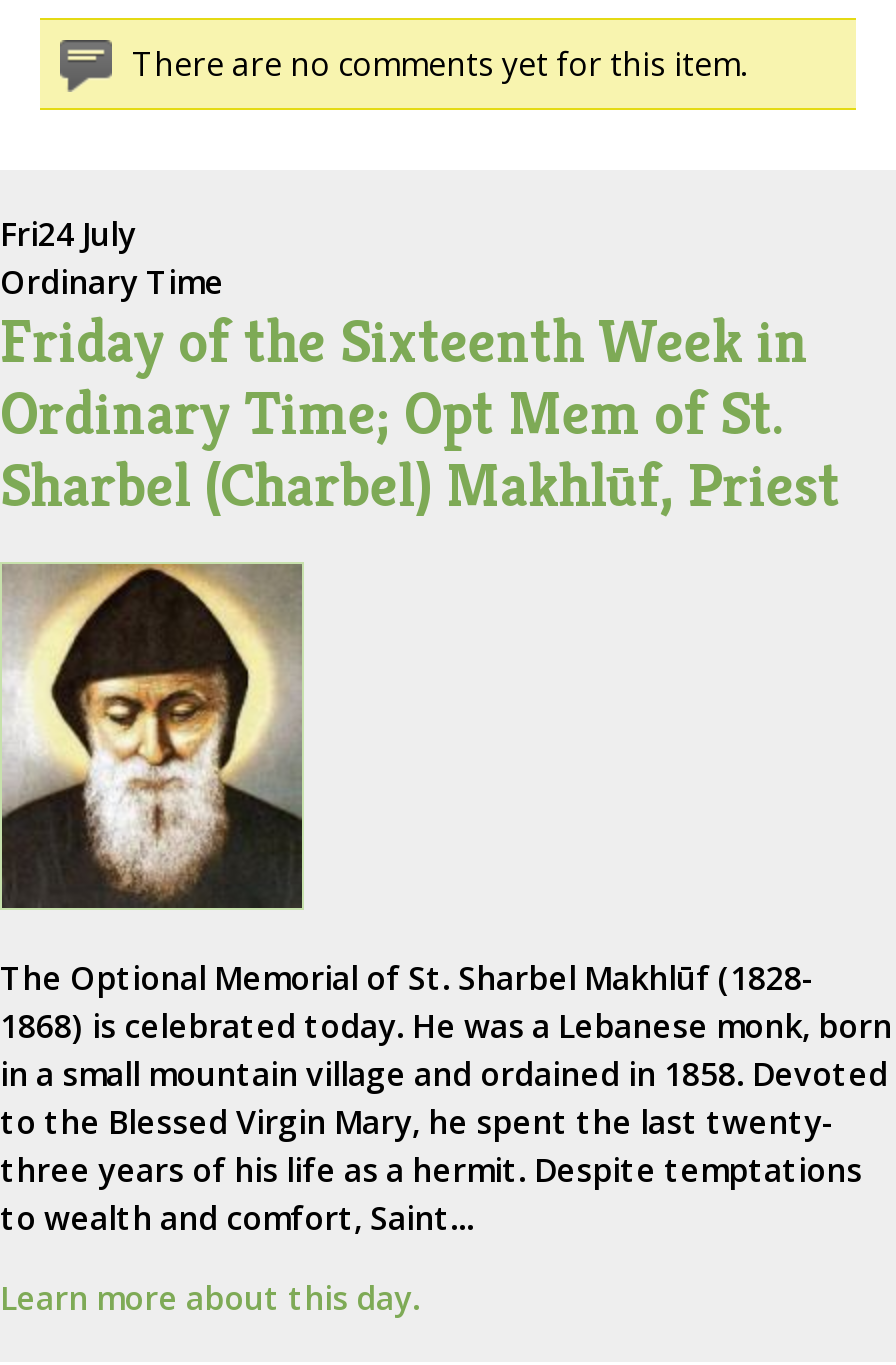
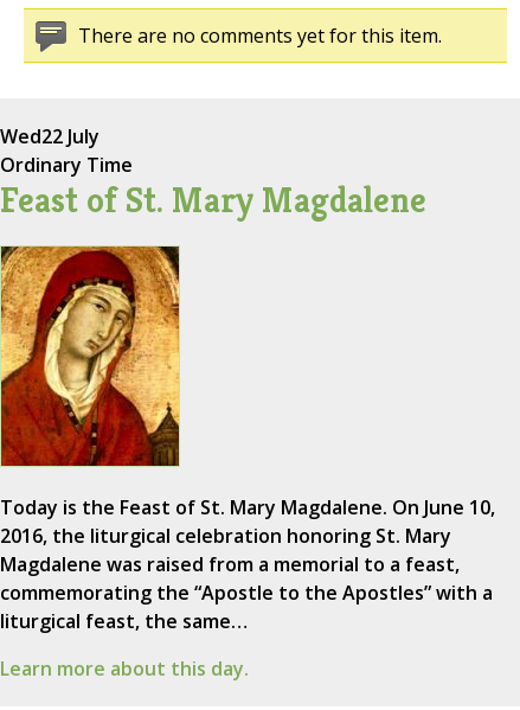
[0,212,136,256] Fri24 July -> [0,123,99,149] Wed22 July
[0,304,840,524] Friday of the Sixteenth Week in | Ordinary Time; Opt Mem of St. | Sharbel (Charbel) Makhlūf, Priest -> [0,178,426,223] Feast of St. Mary Magdalene
[6,562,304,824] [image] -> [4,318,180,458] [image]
[0,956,892,1240] The Optional Memorial of St. Sharbel Makhlūf (1828- | 1868) is celebrated today. He was a Lebanese monk, born | in a small mountain village and ordained in 1858. Devoted | to the Blessed Virgin Mary, he spent the last twenty- | three years of his life as a hermit. Despite temptations | to wealth and comfort, Saint… -> [0,495,495,634] Today is the Feast of St. Mary Magdalene. On June 10, | 2016, the liturgical celebration honoring St. Mary | Magdalene was raised from a memorial to a feast, | commemorating the “Apostle to the Apostles” with a | liturgical feast, the same…

